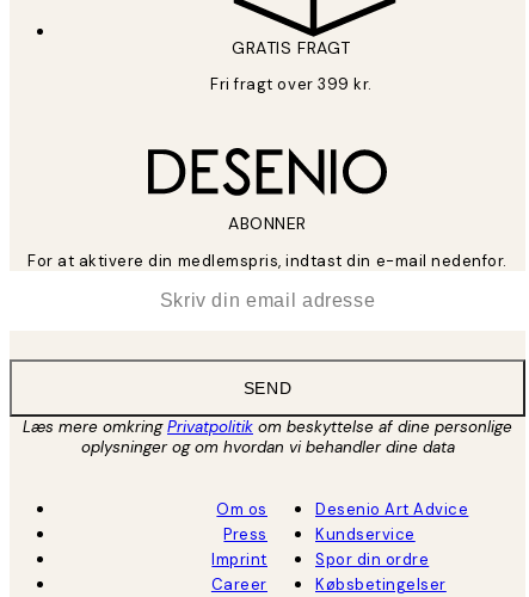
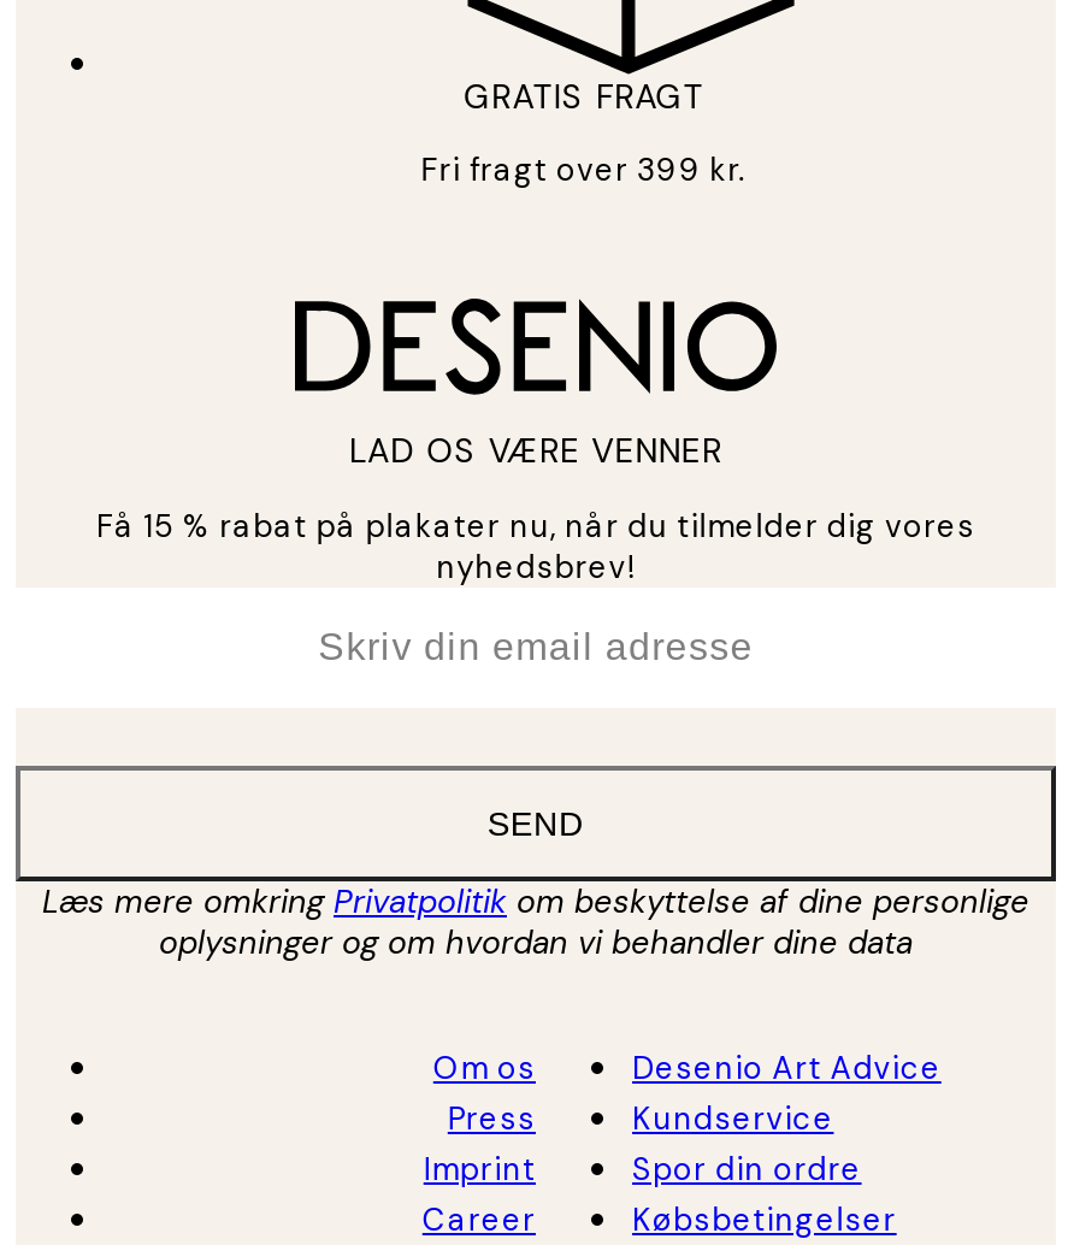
[228,213,307,234] ABONNER -> [349,429,722,472] LAD OS VÆRE VENNER
[28,251,507,271] For at aktivere din medlemspris, indtast din e-mail nedenfor. -> [96,506,976,588] Få 15 % rabat på plakater nu, når du tilmelder dig vores | nyhedsbrev!

